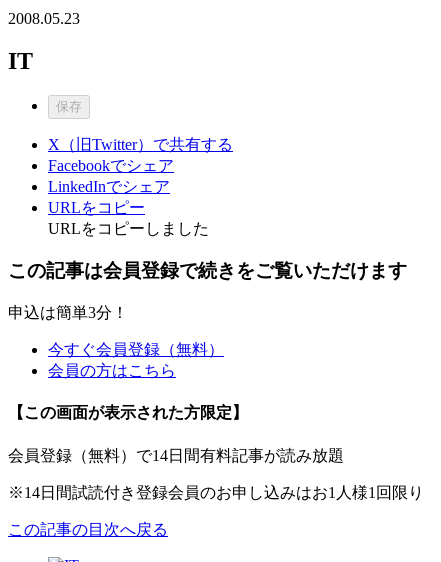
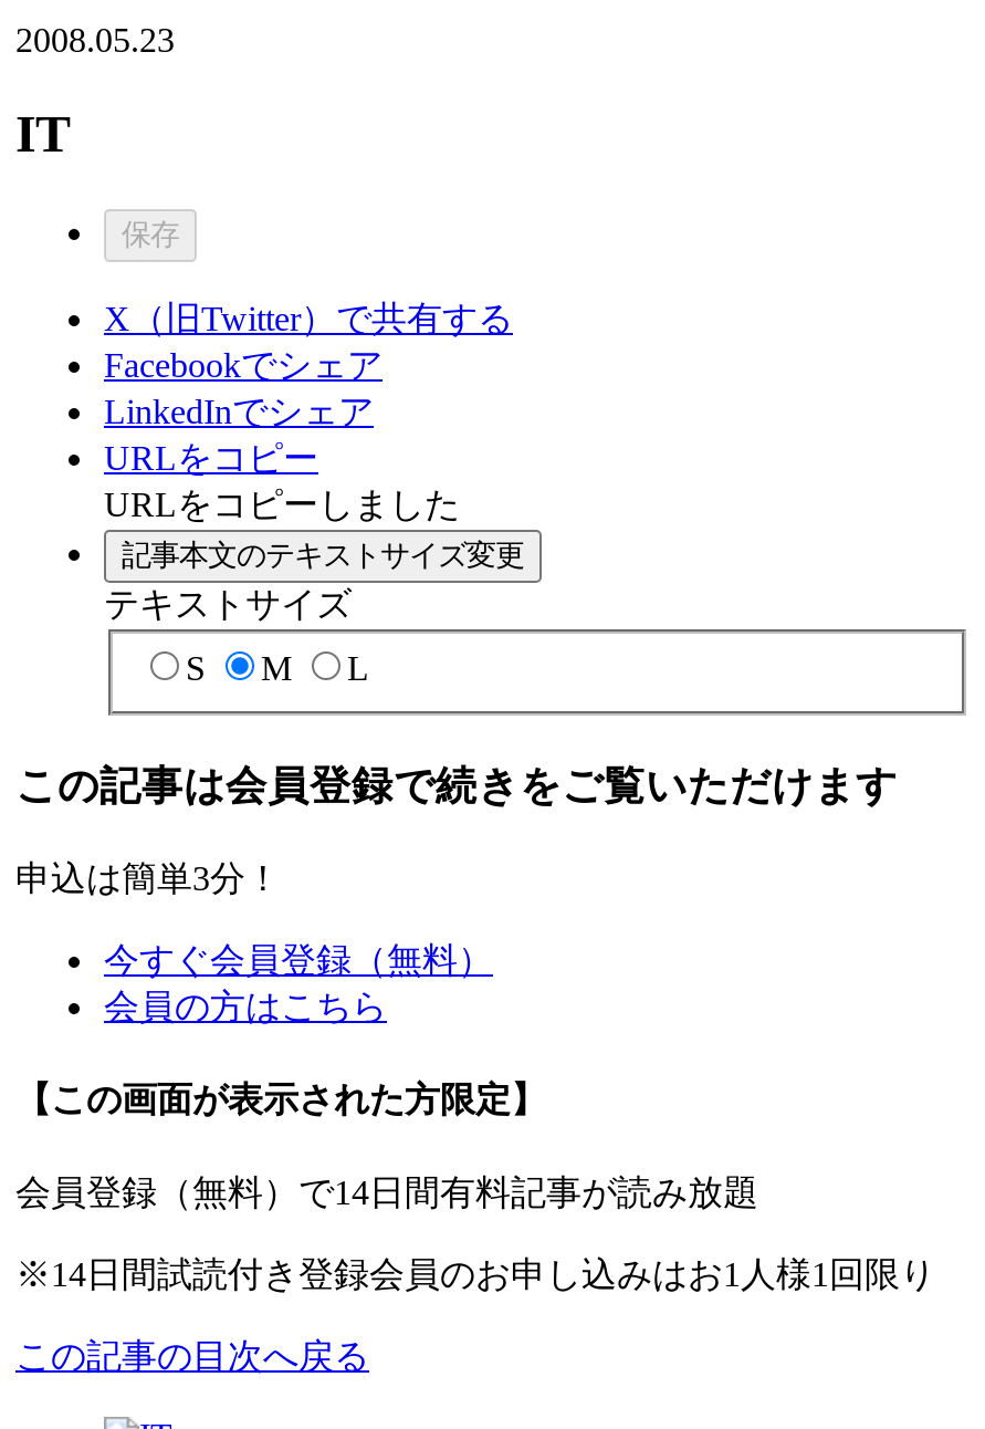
none -> [104,538,524,687] 記事本文のテキストサイズ変更 | テキストサイズ | S | M | L

